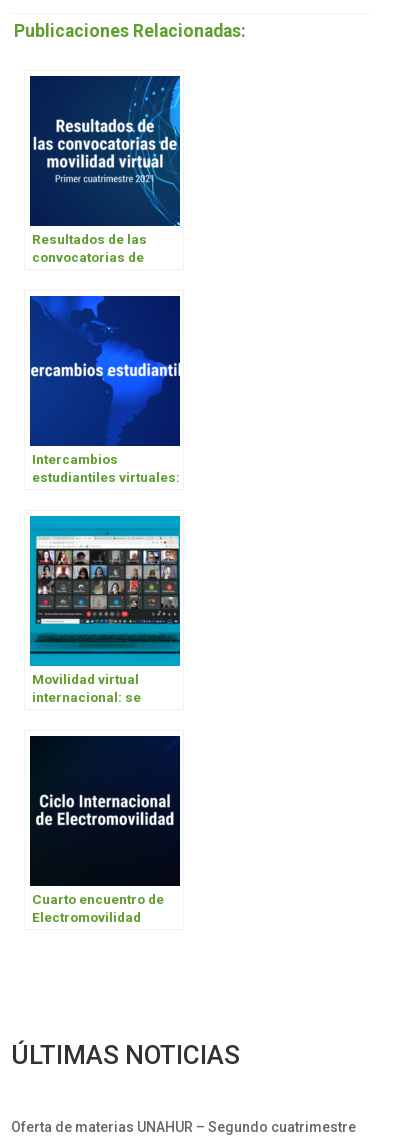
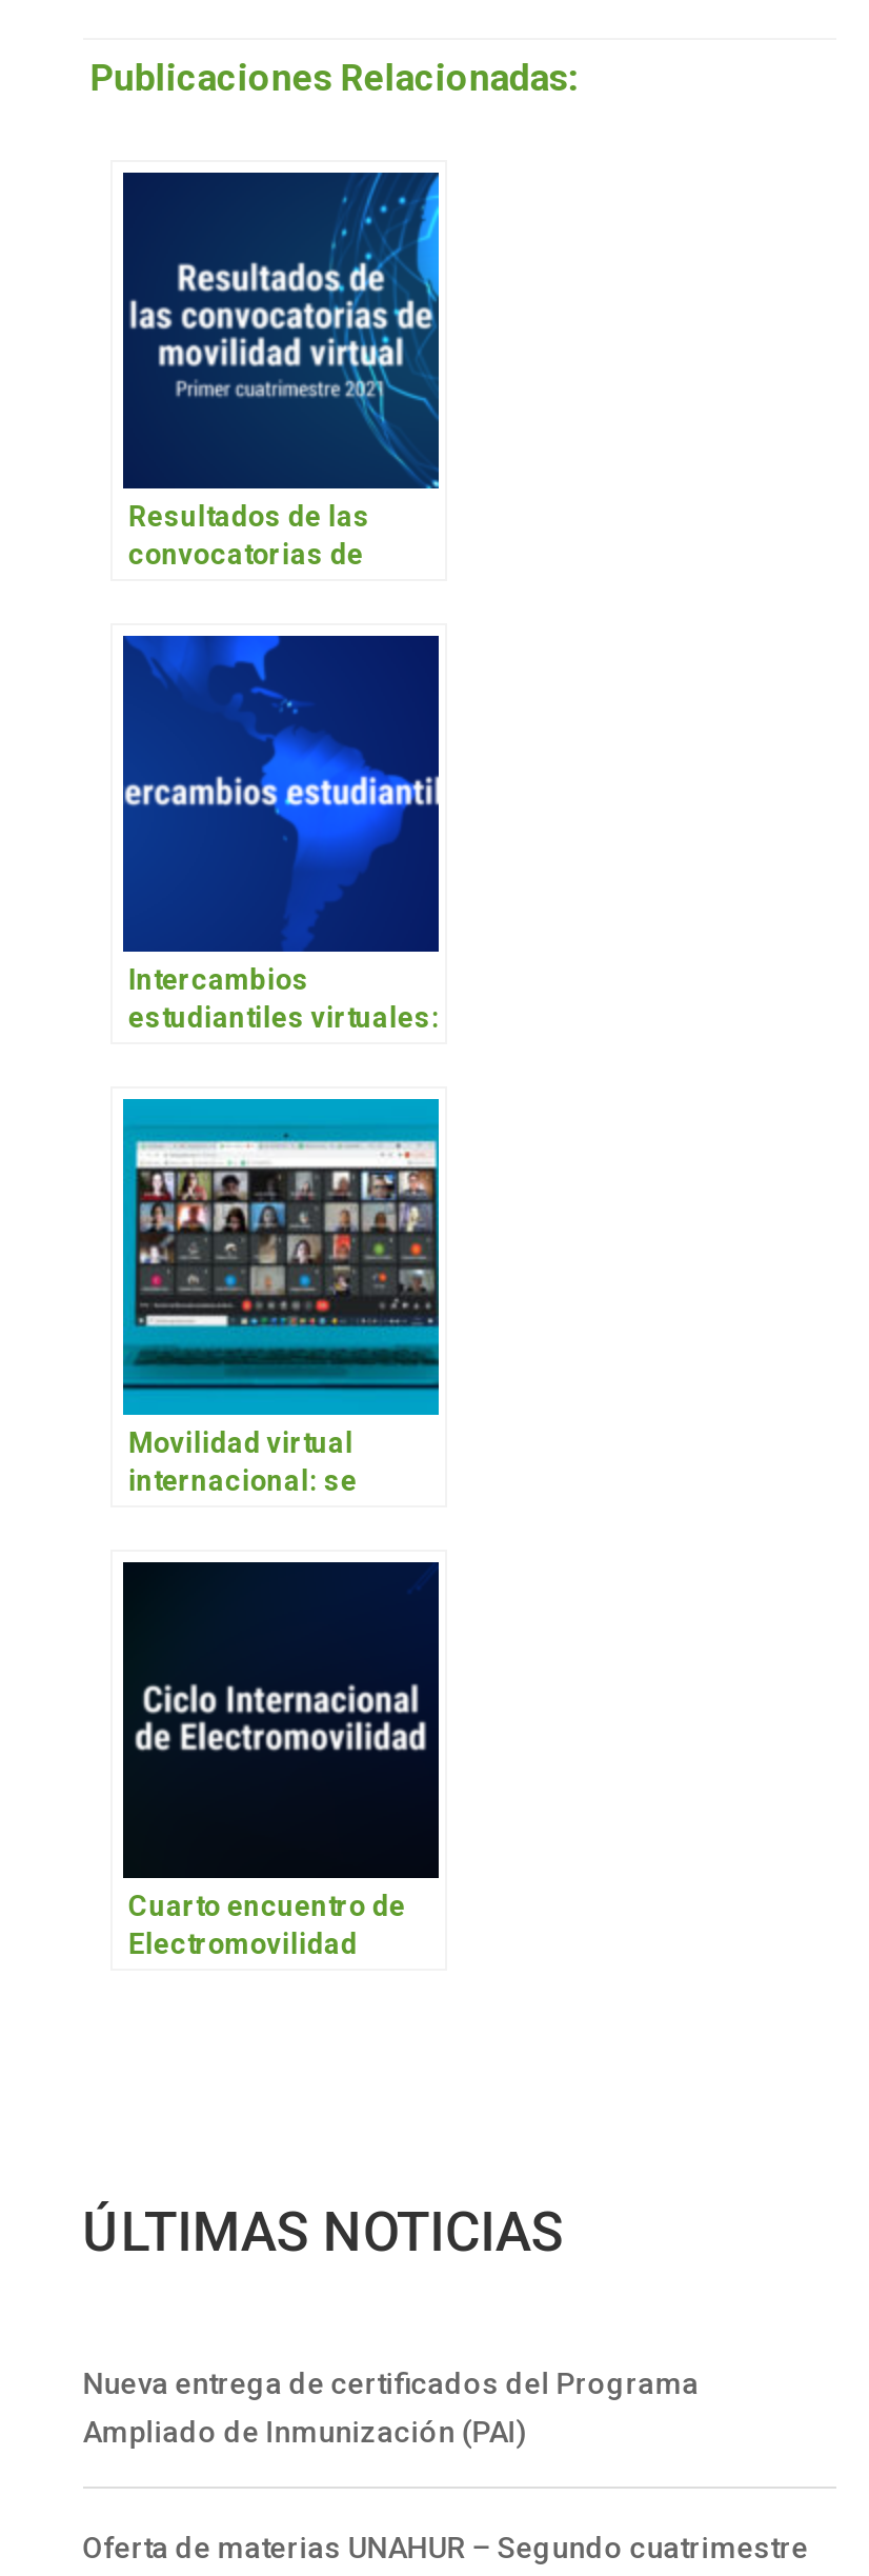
none -> [83,2367,699,2449] Nueva entrega de certificados del Programa | Ampliado de Inmunización (PAI)

